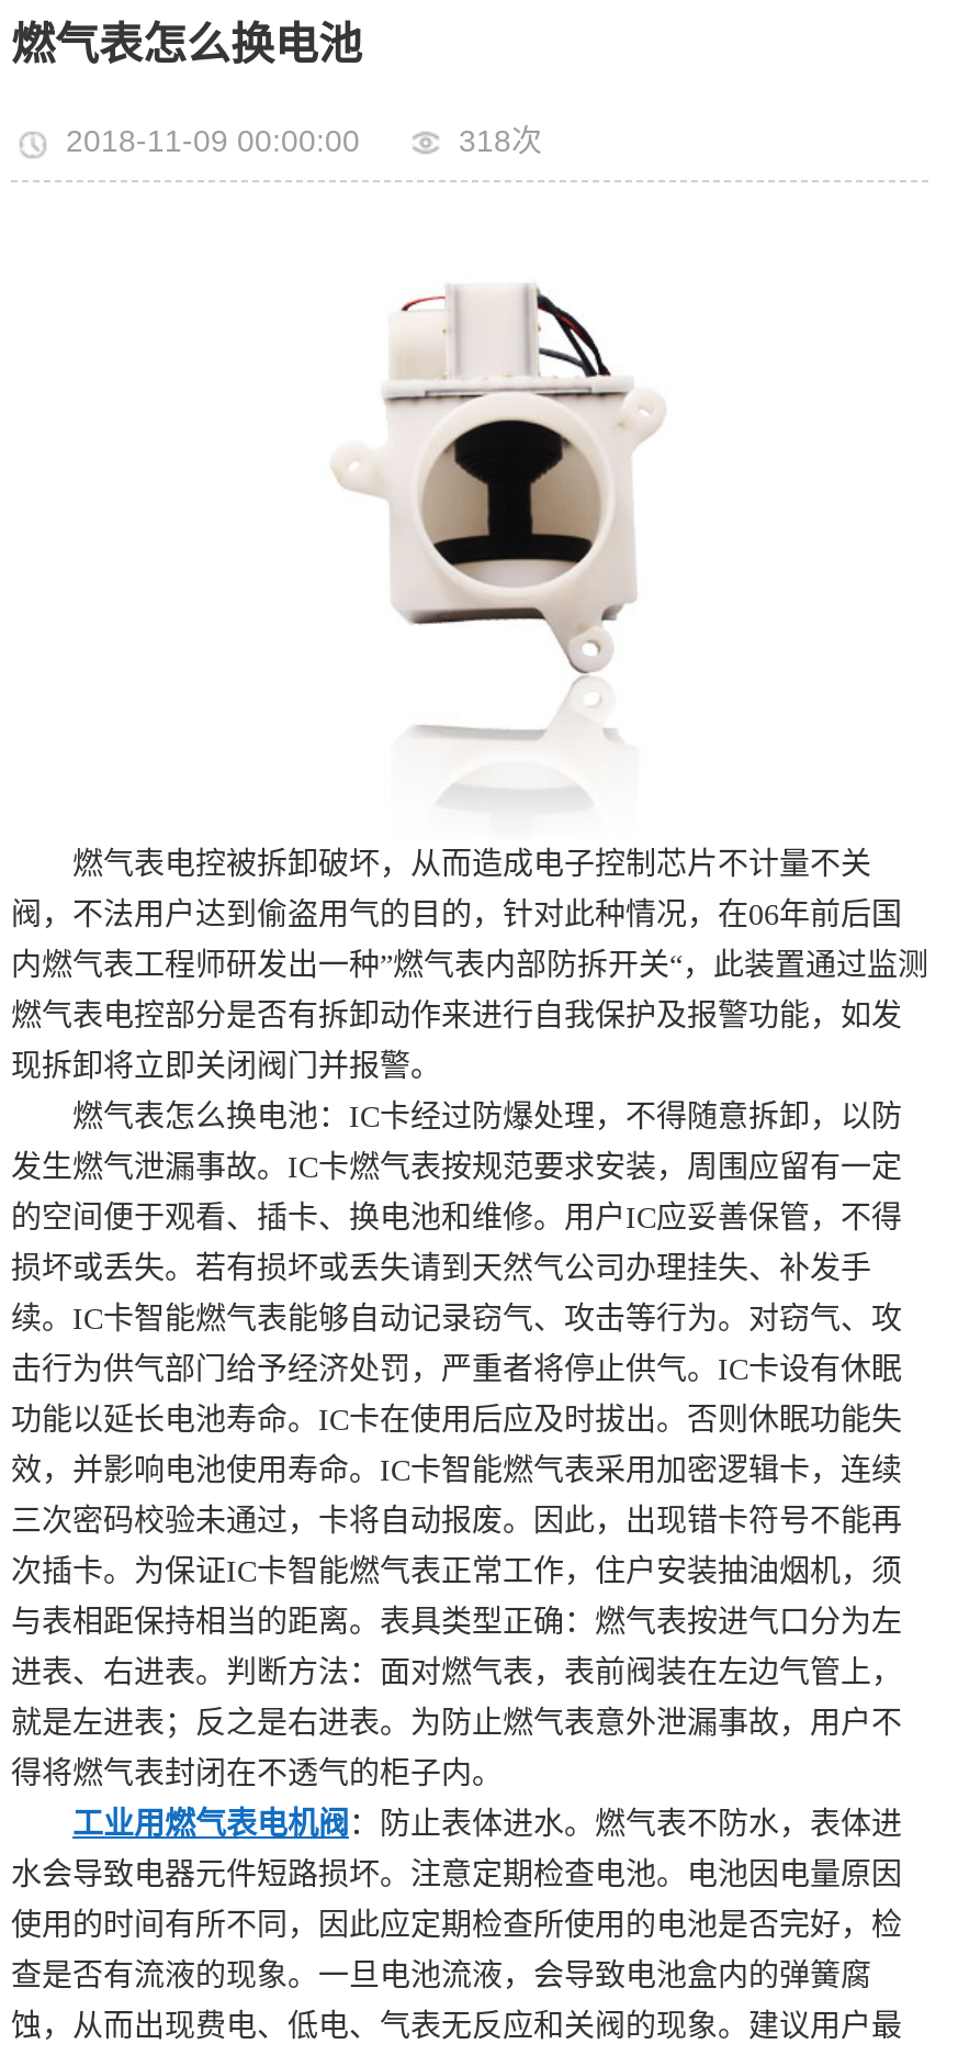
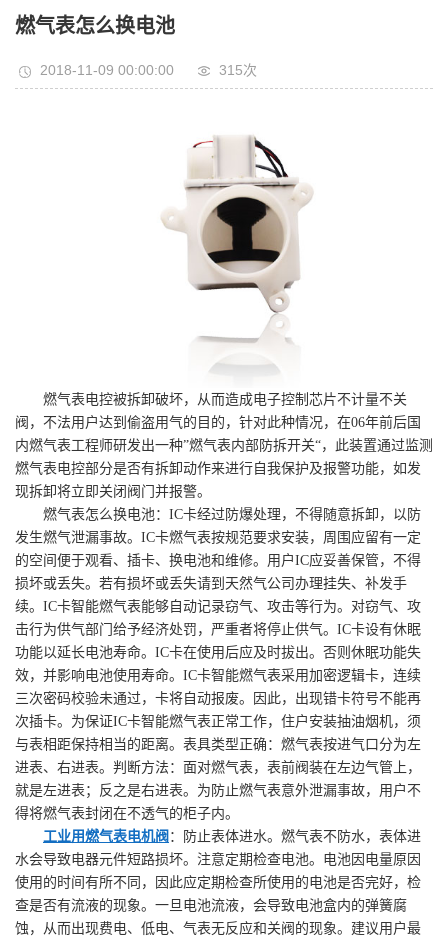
[459,124,542,159] 318次 -> [219,62,257,78] 315次

